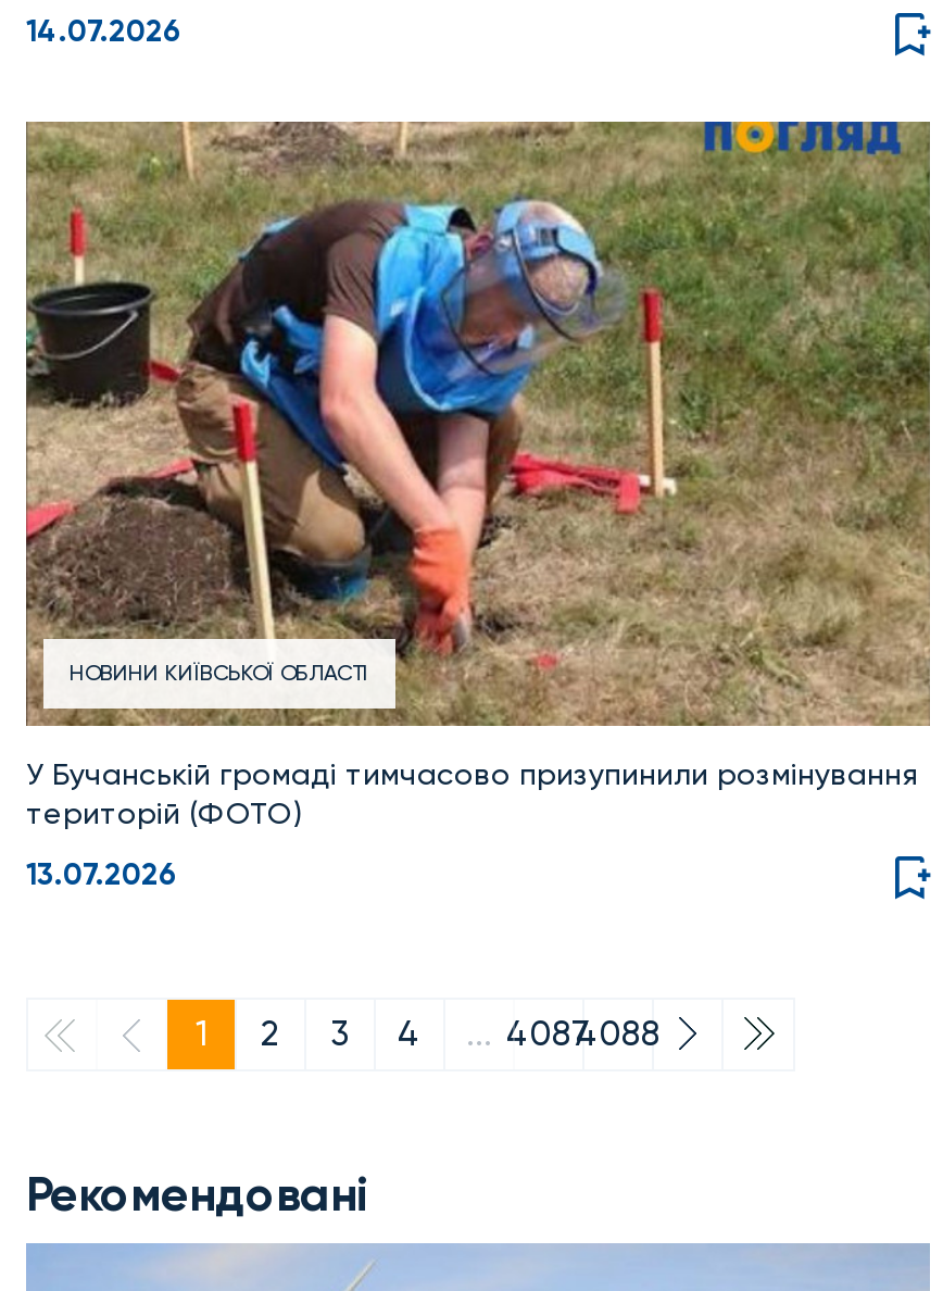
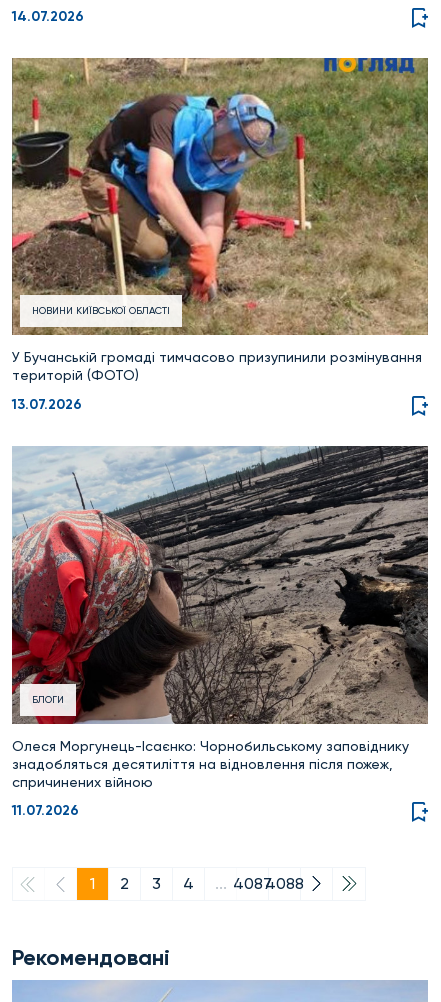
none -> [11,445,429,819] [image] | БЛОГИ | Олеся Моргунець-Ісаєнко: Чорнобильському заповіднику | знадобляться десятиліття на відновлення після пожеж, | спричинених війною | 11.07.2026

